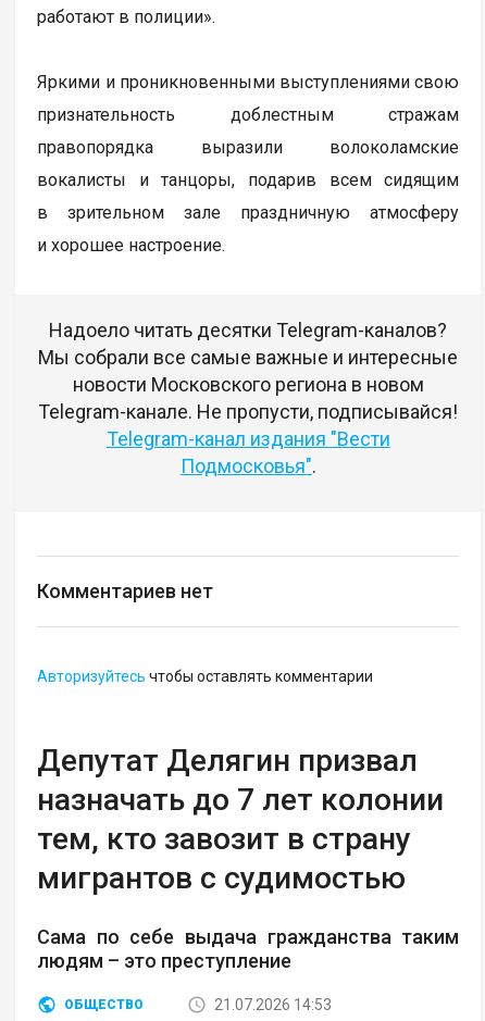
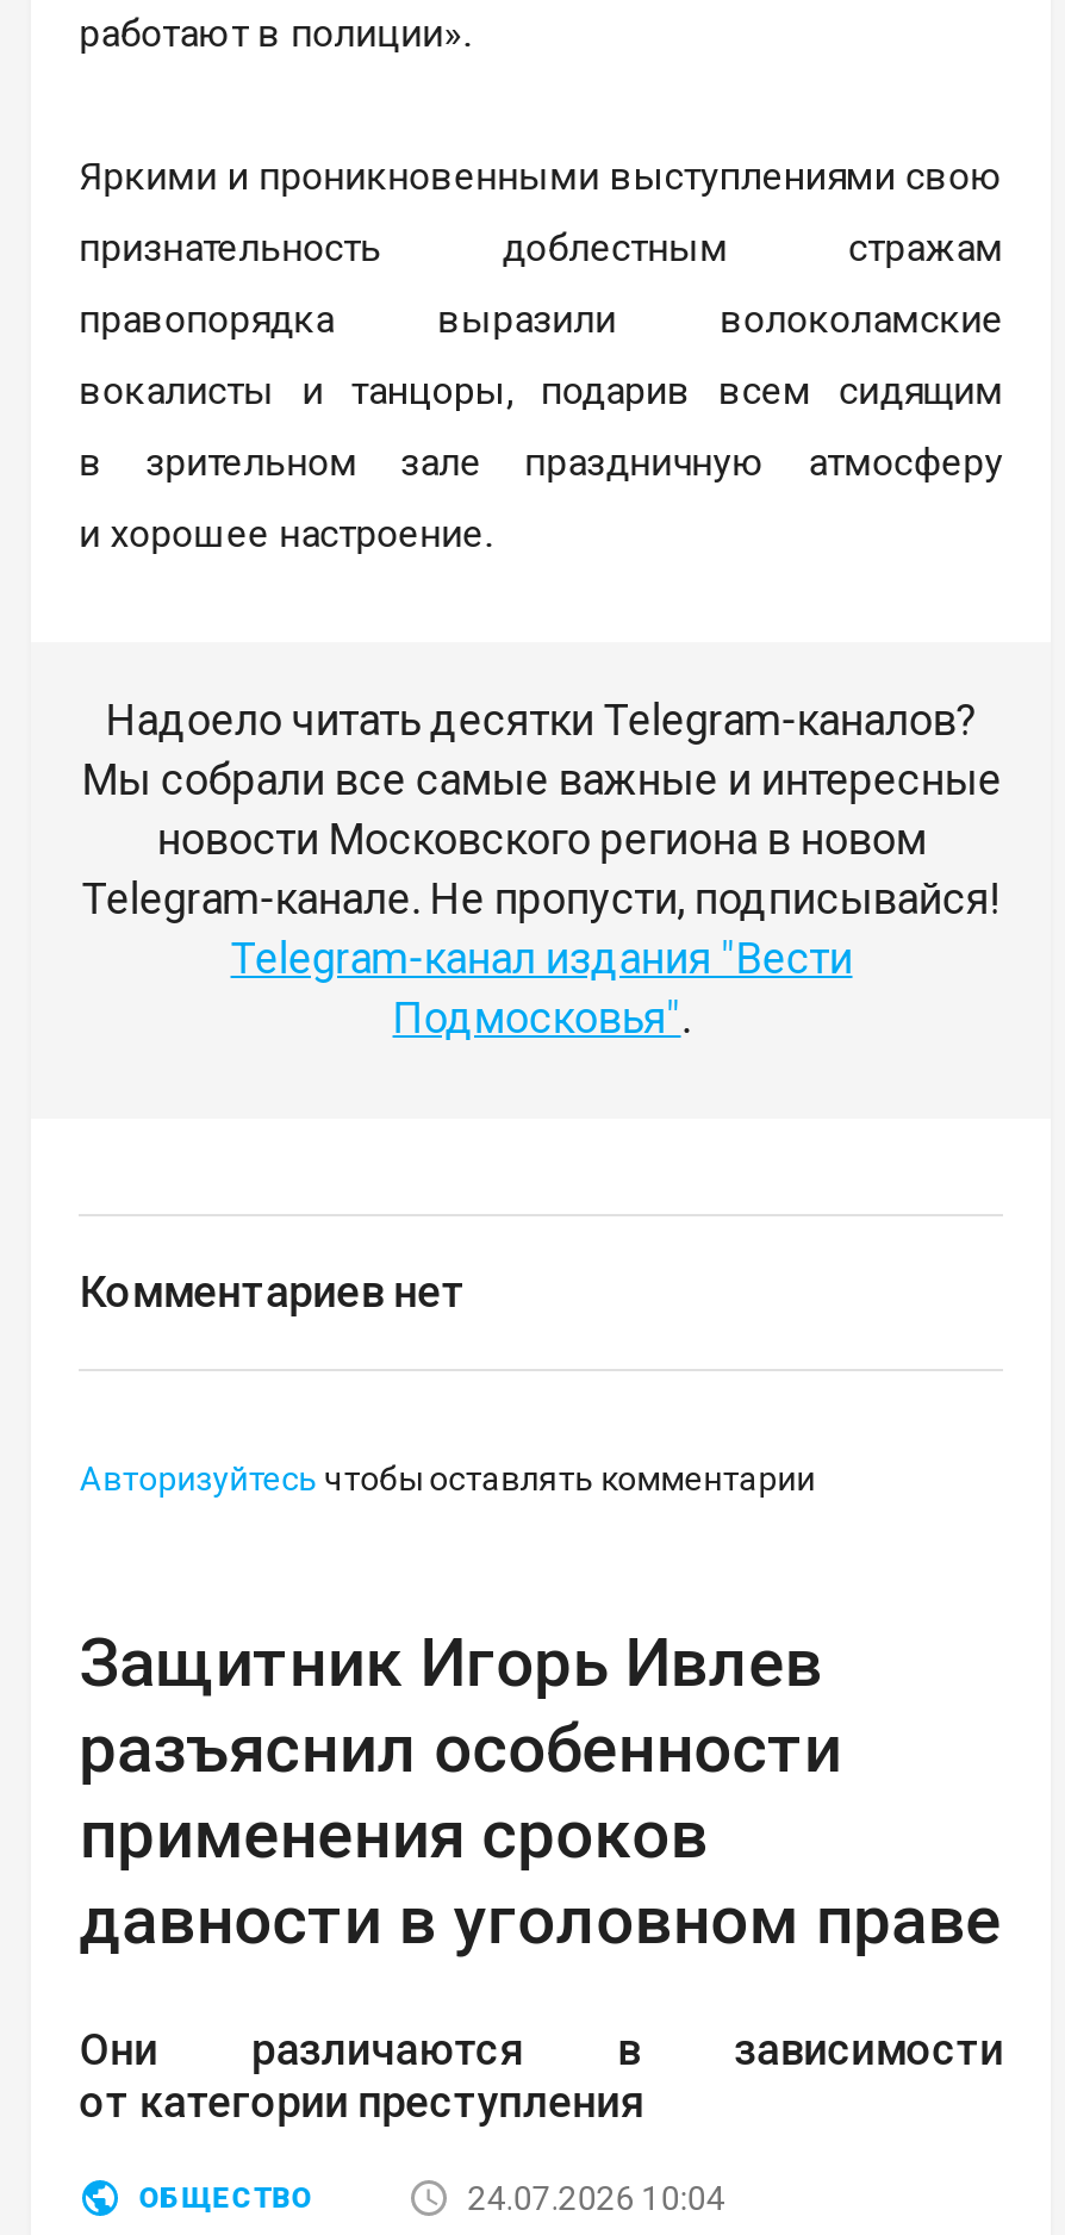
[37,742,444,896] Депутат Делягин призвал | назначать до 7 лет колонии | тем, кто завозит в страну | мигрантов с судимостью -> [79,1624,1001,1960] Защитник Игорь Ивлев | разъяснил особенности | применения сроков | давности в уголовном праве
[37,925,459,972] Сама по себе выдача гражданства таким | людям – это преступление -> [79,2024,1004,2127] Они различаются в зависимости | от категории преступления
[215,996,332,1013] 21.07.2026 14:53 -> [468,2179,725,2217] 24.07.2026 10:04

